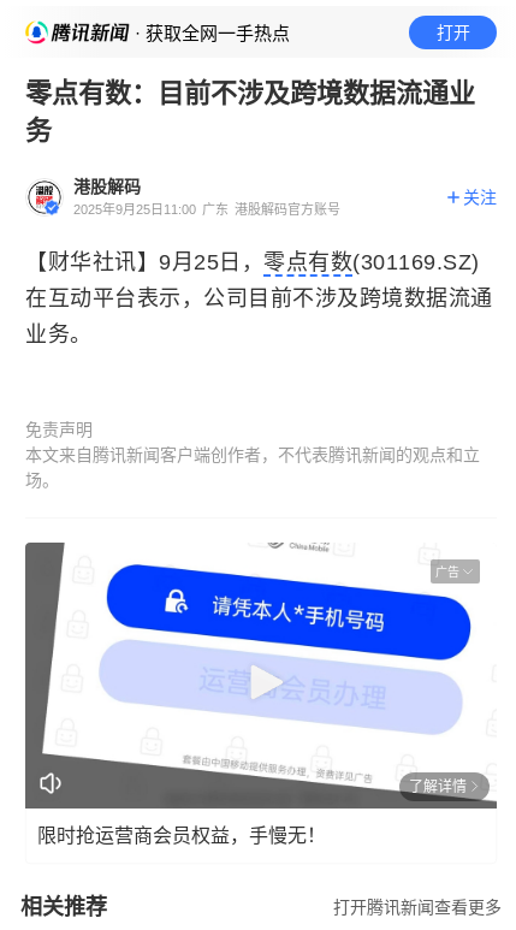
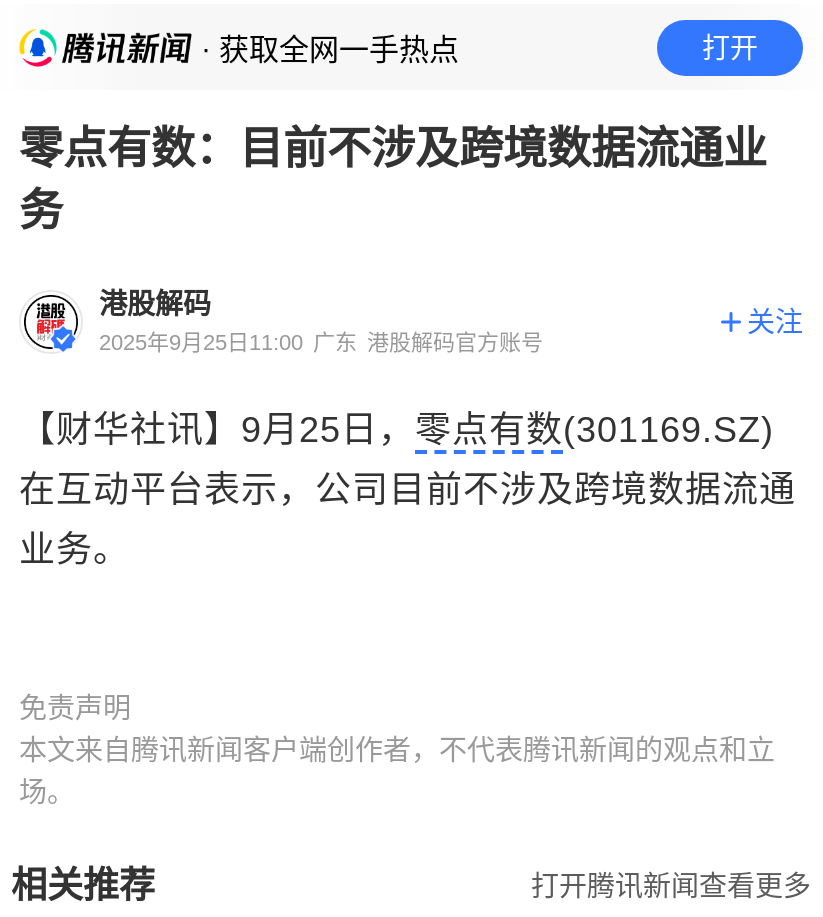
[24,541,498,810] [image] | 广告 -> none
[37,778,467,845] 了解详情 | 限时抢运营商会员权益，手慢无！ -> none

